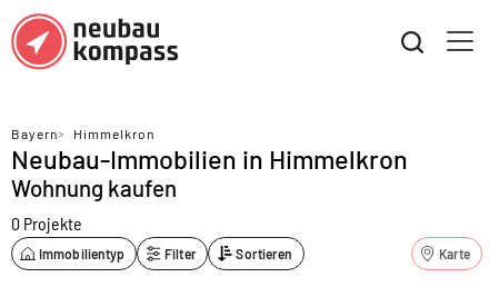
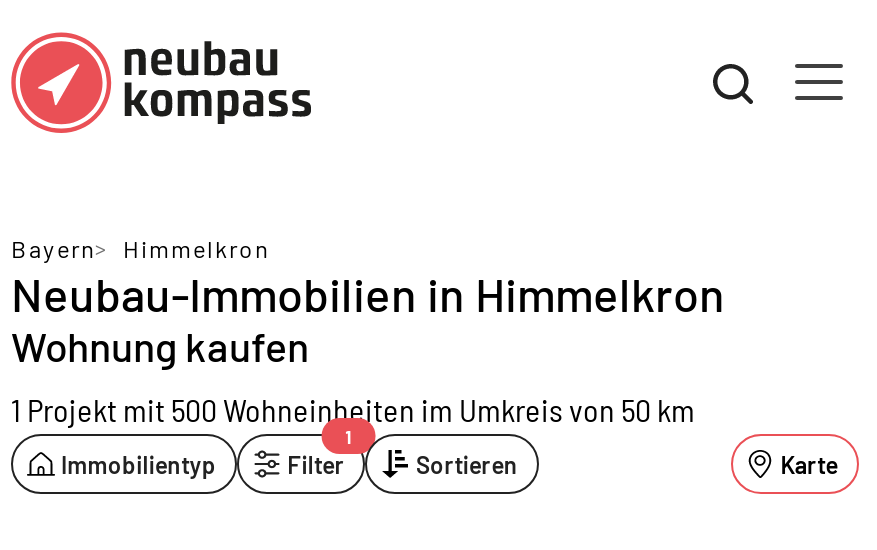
none -> [346,425,352,447] 1
[11,212,82,234] 0 Projekte -> [11,390,695,428] 1 Projekt mit 500 Wohneinheiten im Umkreis von 50 km

